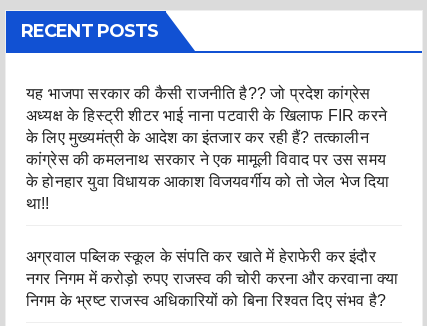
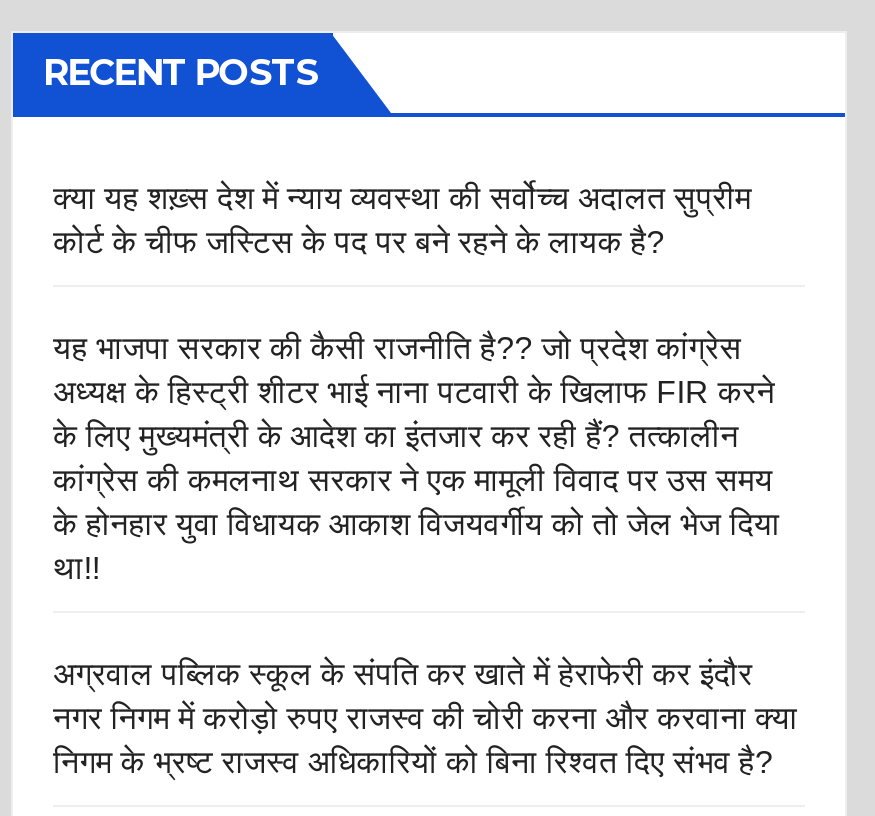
none -> [53,182,751,260] क्या यह शख़्स देश में न्याय व्यवस्था की सर्वोच्च अदालत सुप्रीम | कोर्ट के चीफ जस्टिस के पद पर बने रहने के लायक है?

